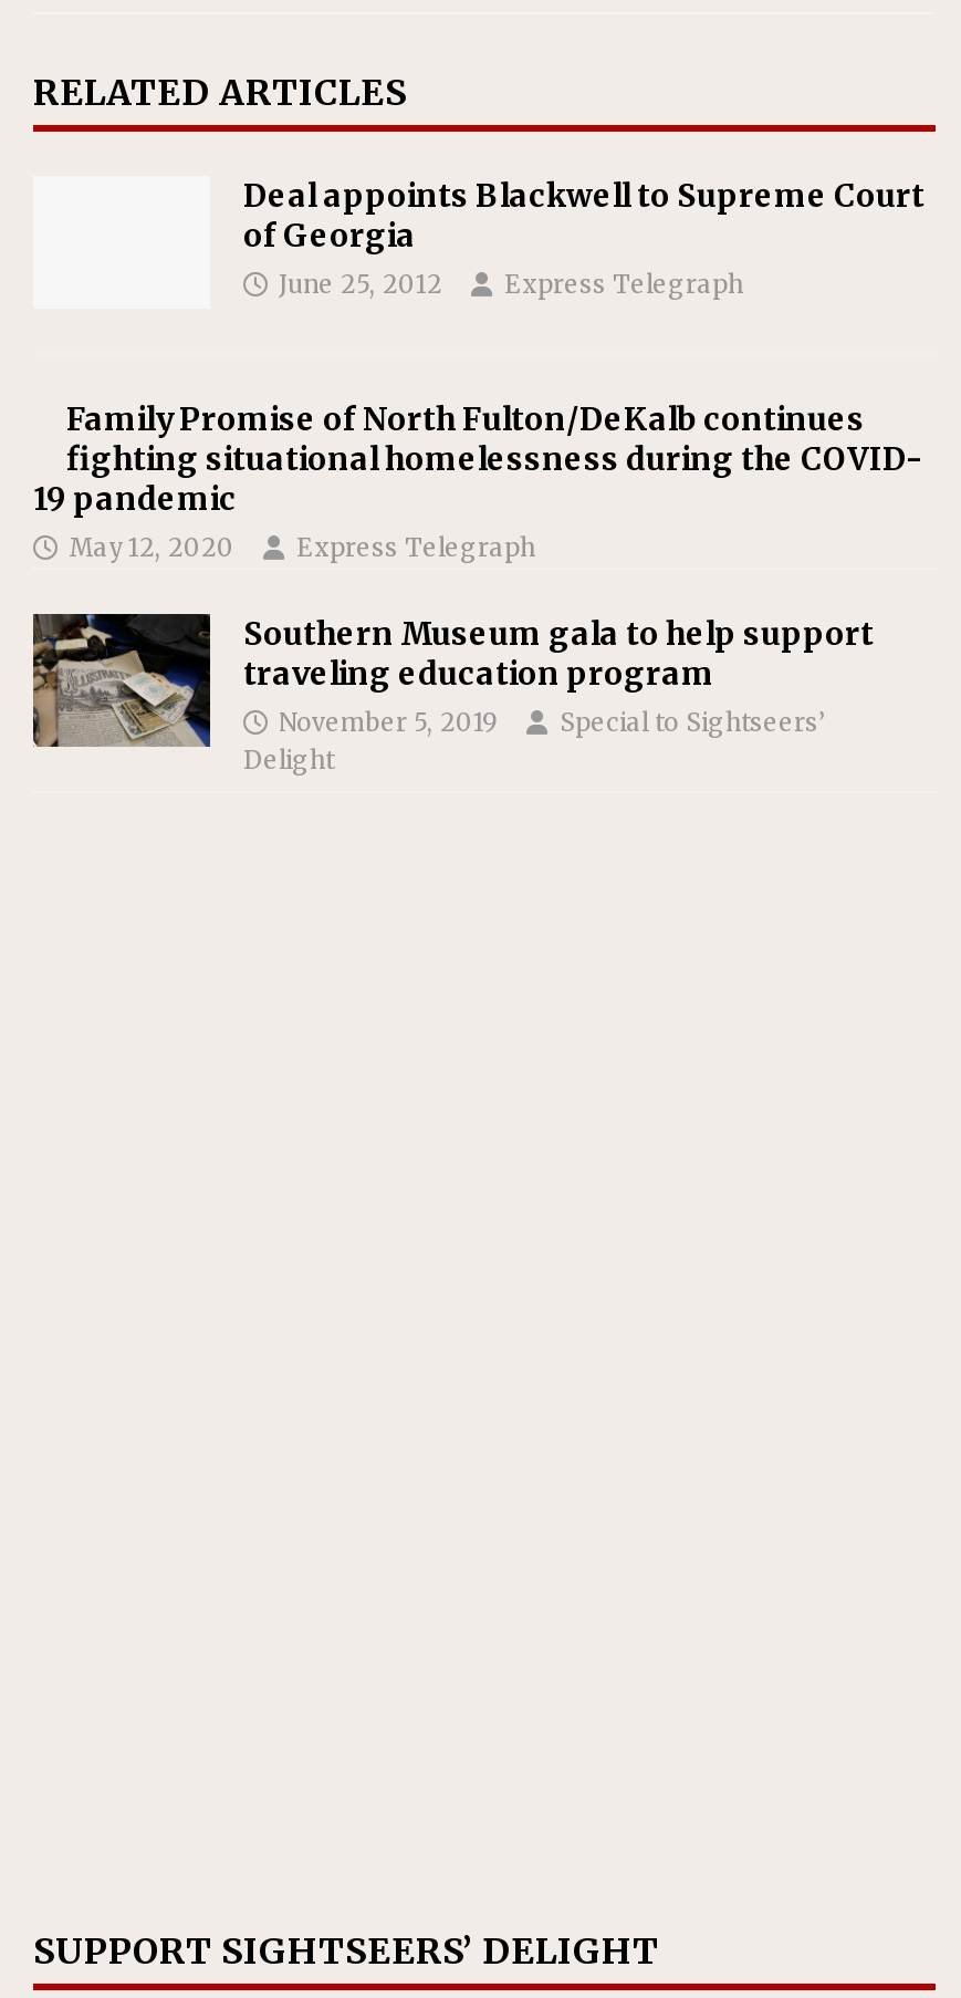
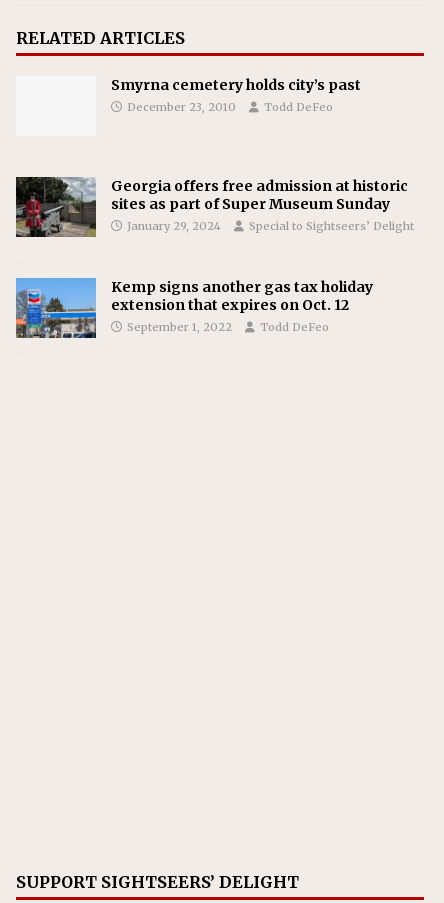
[243,175,925,299] Deal appoints Blackwell to Supreme Court | of Georgia | June 25, 2012 | Express Telegraph -> [111,75,361,113] Smyrna cemetery holds city’s past | December 23, 2010 | Todd DeFeo
[33,398,922,562] Family Promise of North Fulton/DeKalb continues | fighting situational homelessness during the COVID- | 19 pandemic | May 12, 2020 | Express Telegraph -> [111,177,414,233] Georgia offers free admission at historic | sites as part of Super Museum Sunday | January 29, 2024 | Special to Sightseers’ Delight
[31,612,874,775] [image] | Southern Museum gala to help support | traveling education program | November 5, 2019 | Special to Sightseers’ | Delight -> [15,277,373,339] [image] | Kemp signs another gas tax holiday | extension that expires on Oct. 12 | September 1, 2022 | Todd DeFeo

